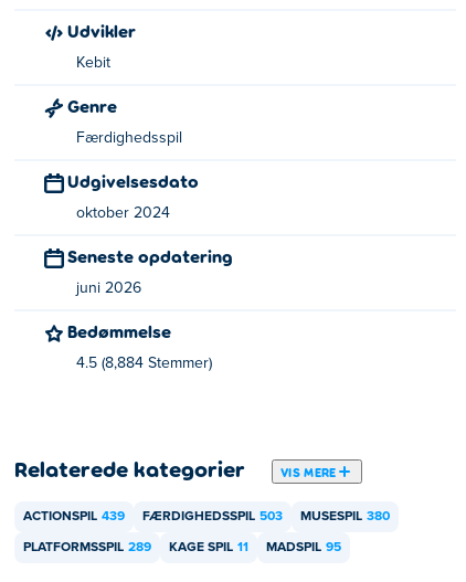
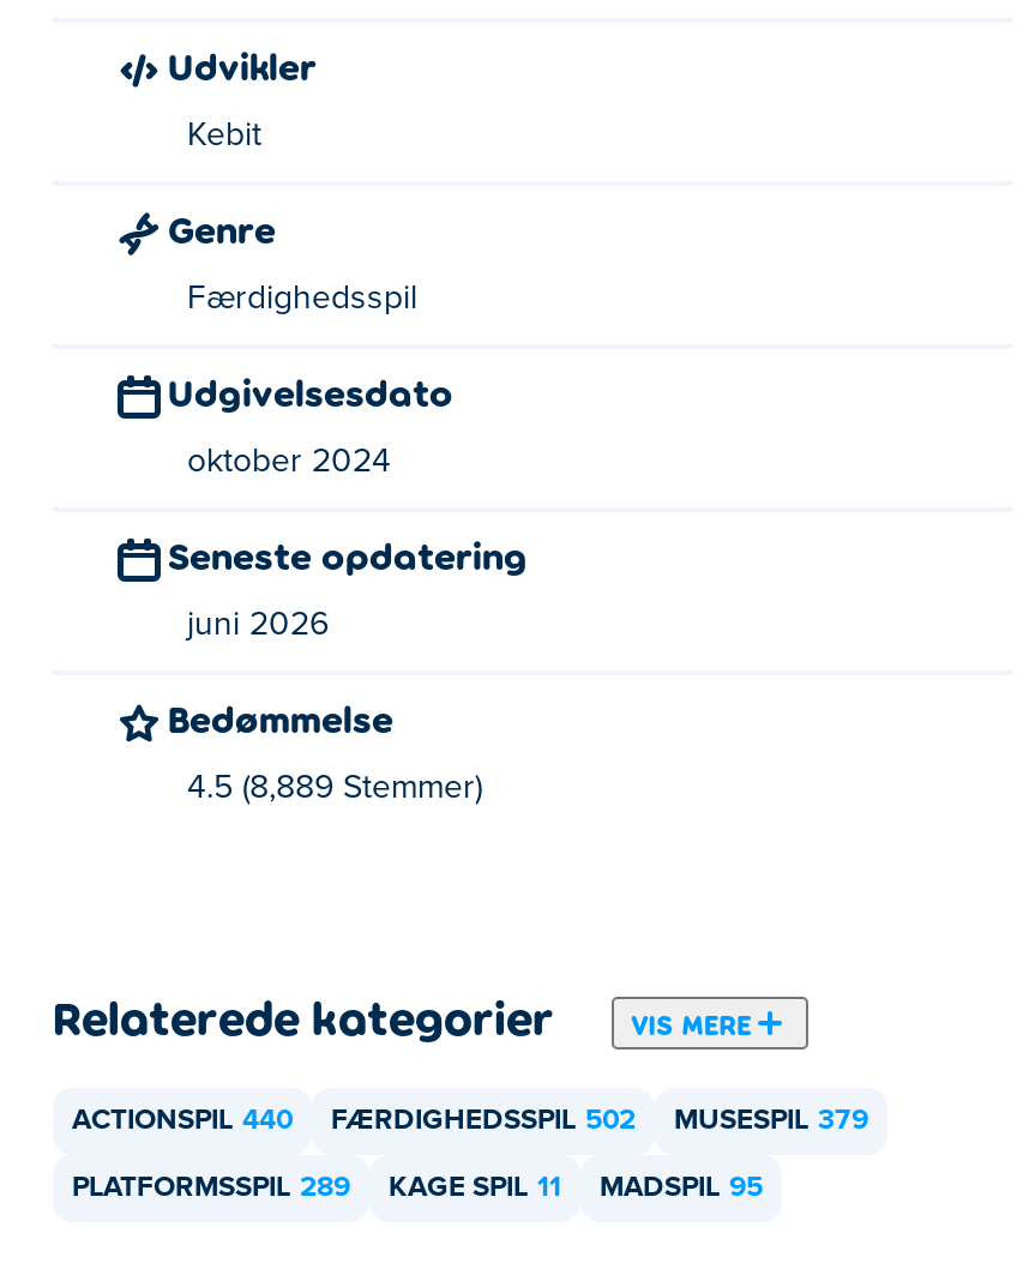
[76,356,212,371] 4.5 (8,884 Stemmer) -> [187,771,482,805] 4.5 (8,889 Stemmer)
[23,510,125,523] ACTIONSPIL 439 -> [72,1107,293,1136] ACTIONSPIL 440
[142,510,283,523] FÆRDIGHEDSSPIL 503 -> [331,1107,636,1136] FÆRDIGHEDSSPIL 502
[300,510,390,523] MUSESPIL 380 -> [674,1107,868,1136] MUSESPIL 379

